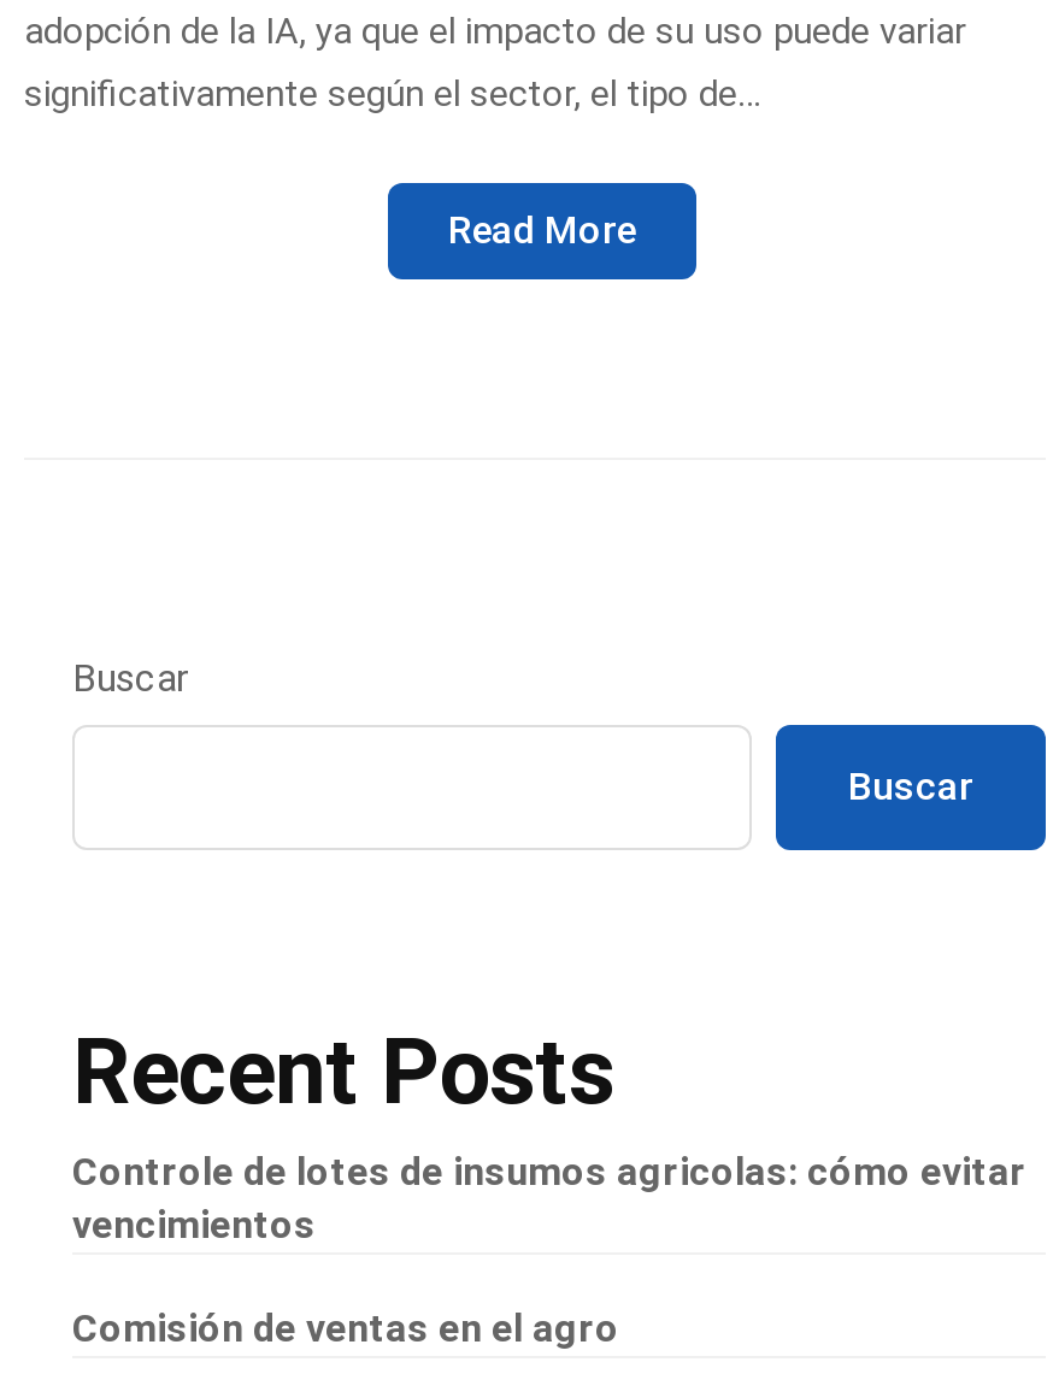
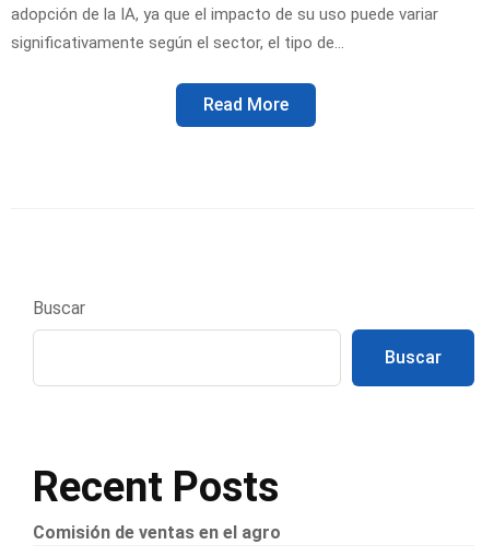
[72,1150,1026,1249] Controle de lotes de insumos agricolas: cómo evitar | vencimientos -> none

